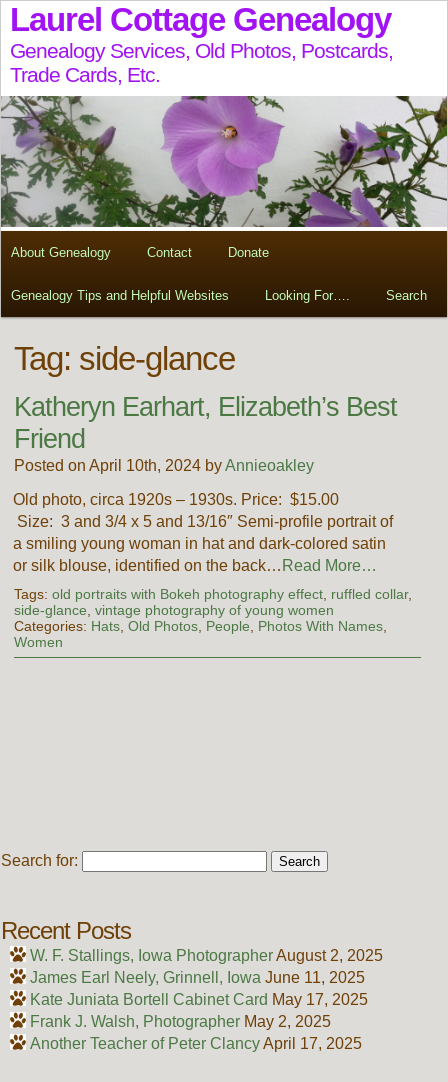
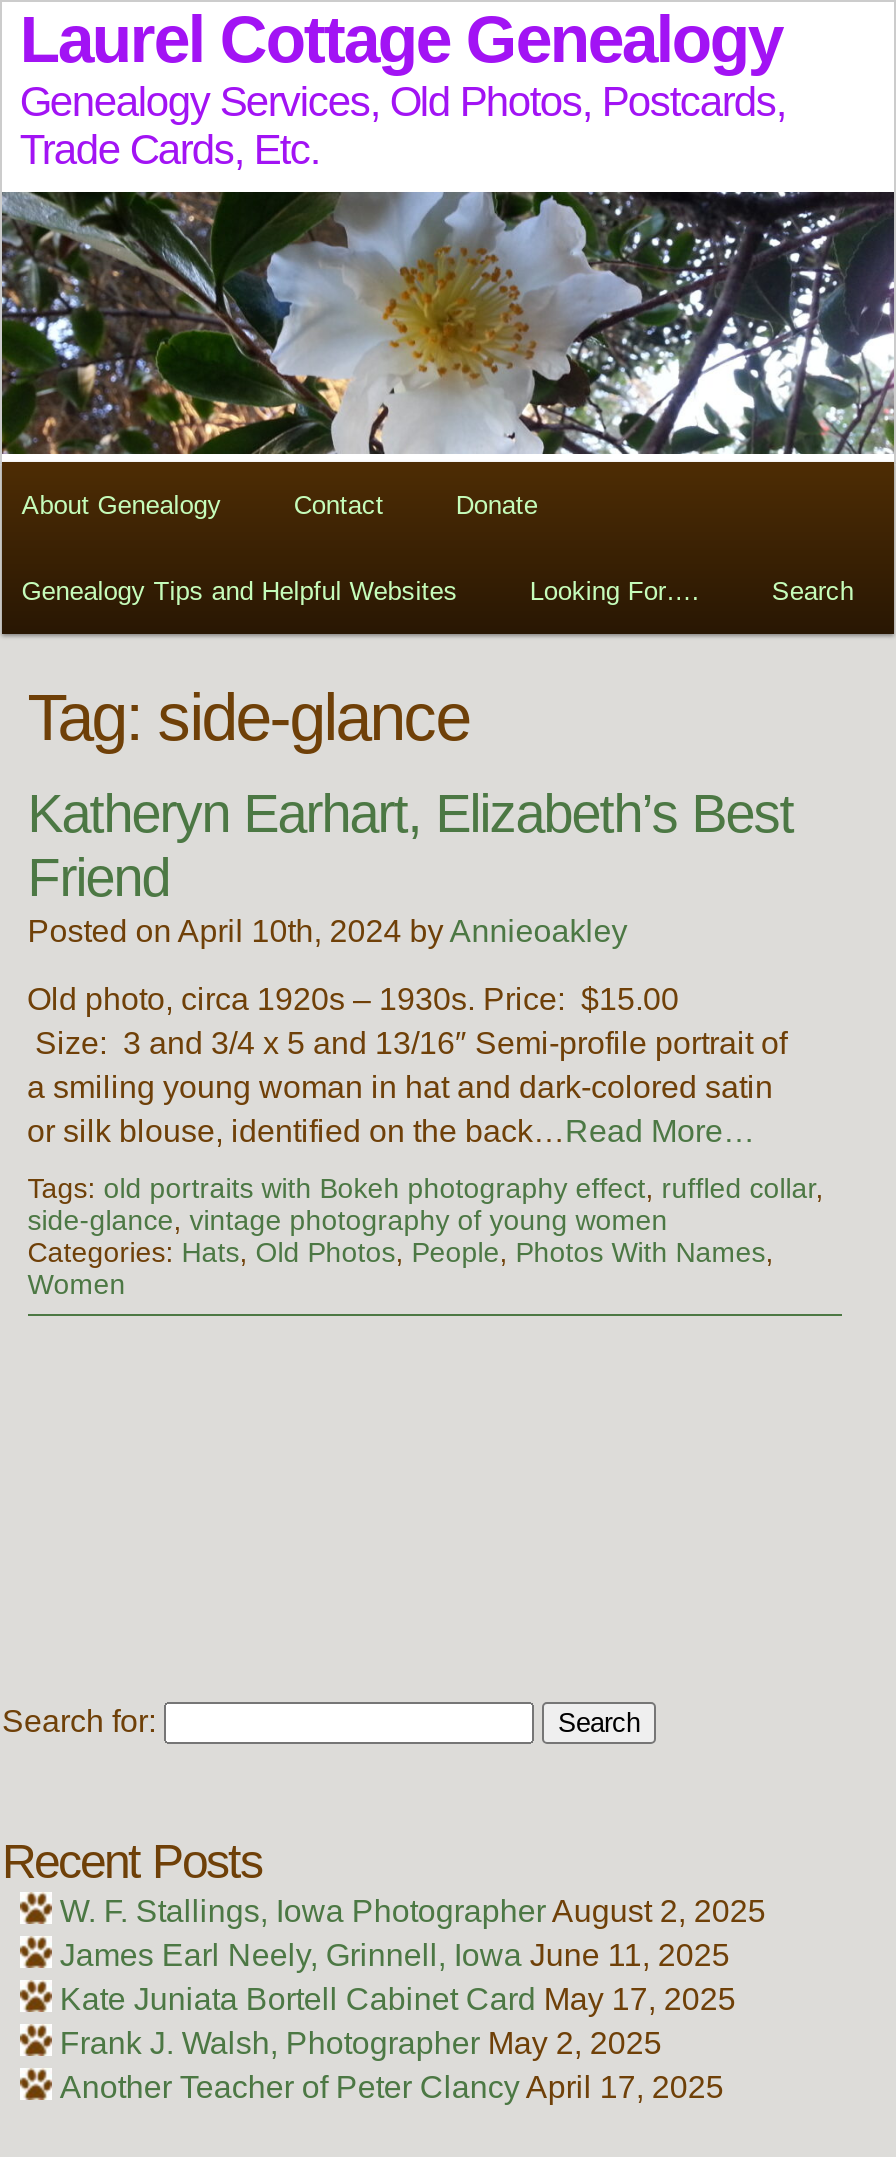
[3,95,445,228] [image] -> [6,190,890,456] [image]

